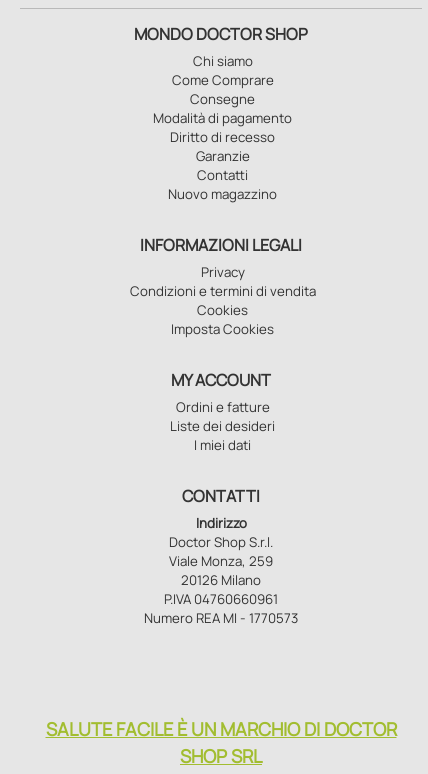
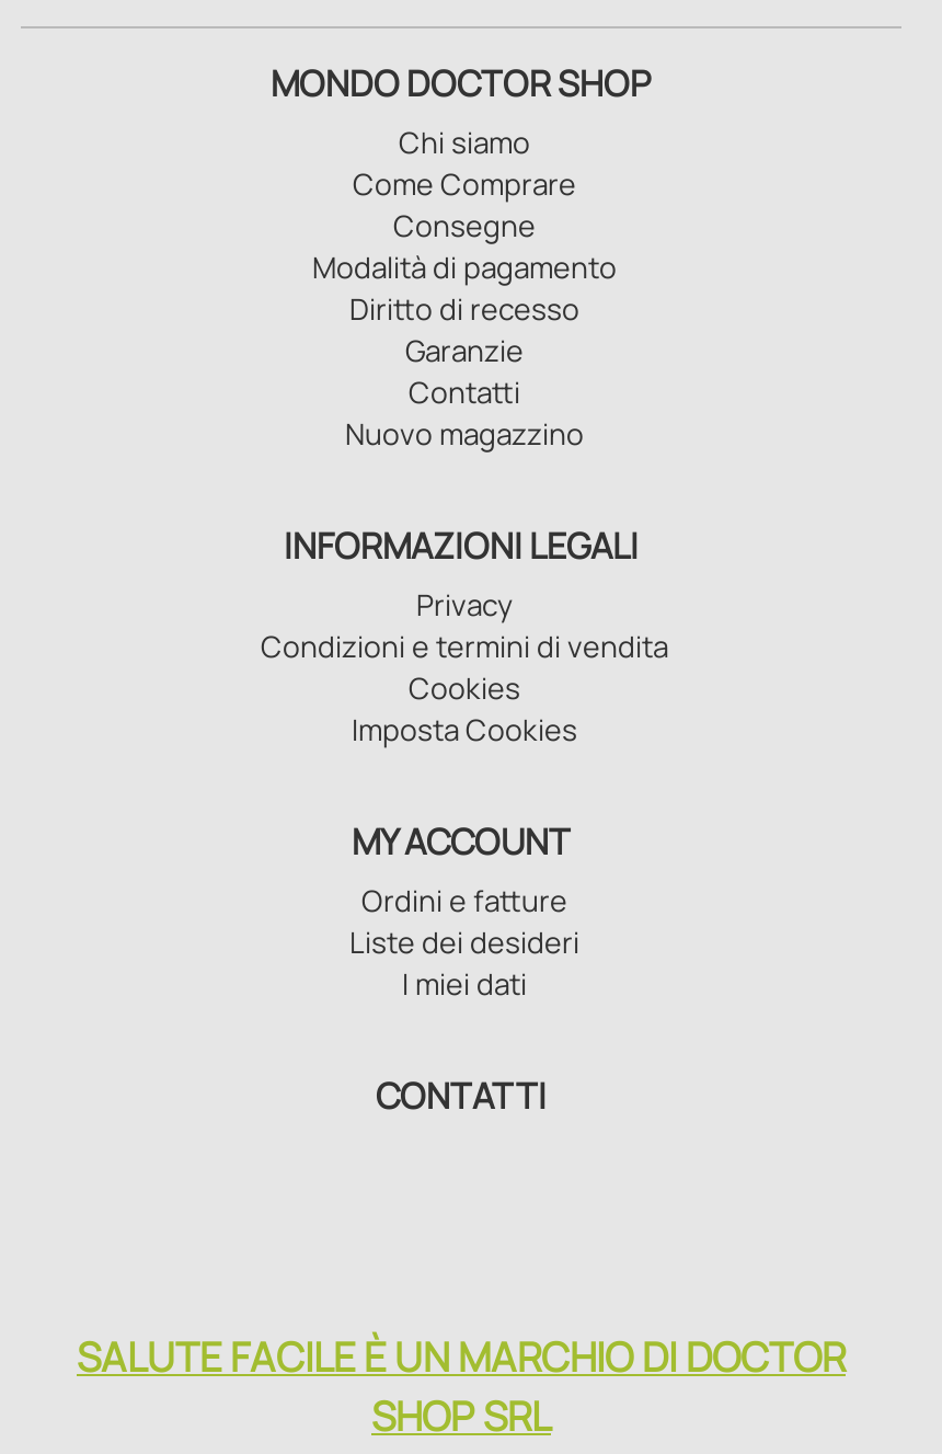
[144,514,298,627] Indirizzo | Doctor Shop S.r.l. | Viale Monza, 259 | 20126 Milano | P.IVA 04760660961 | Numero REA MI - 1770573 -> none

